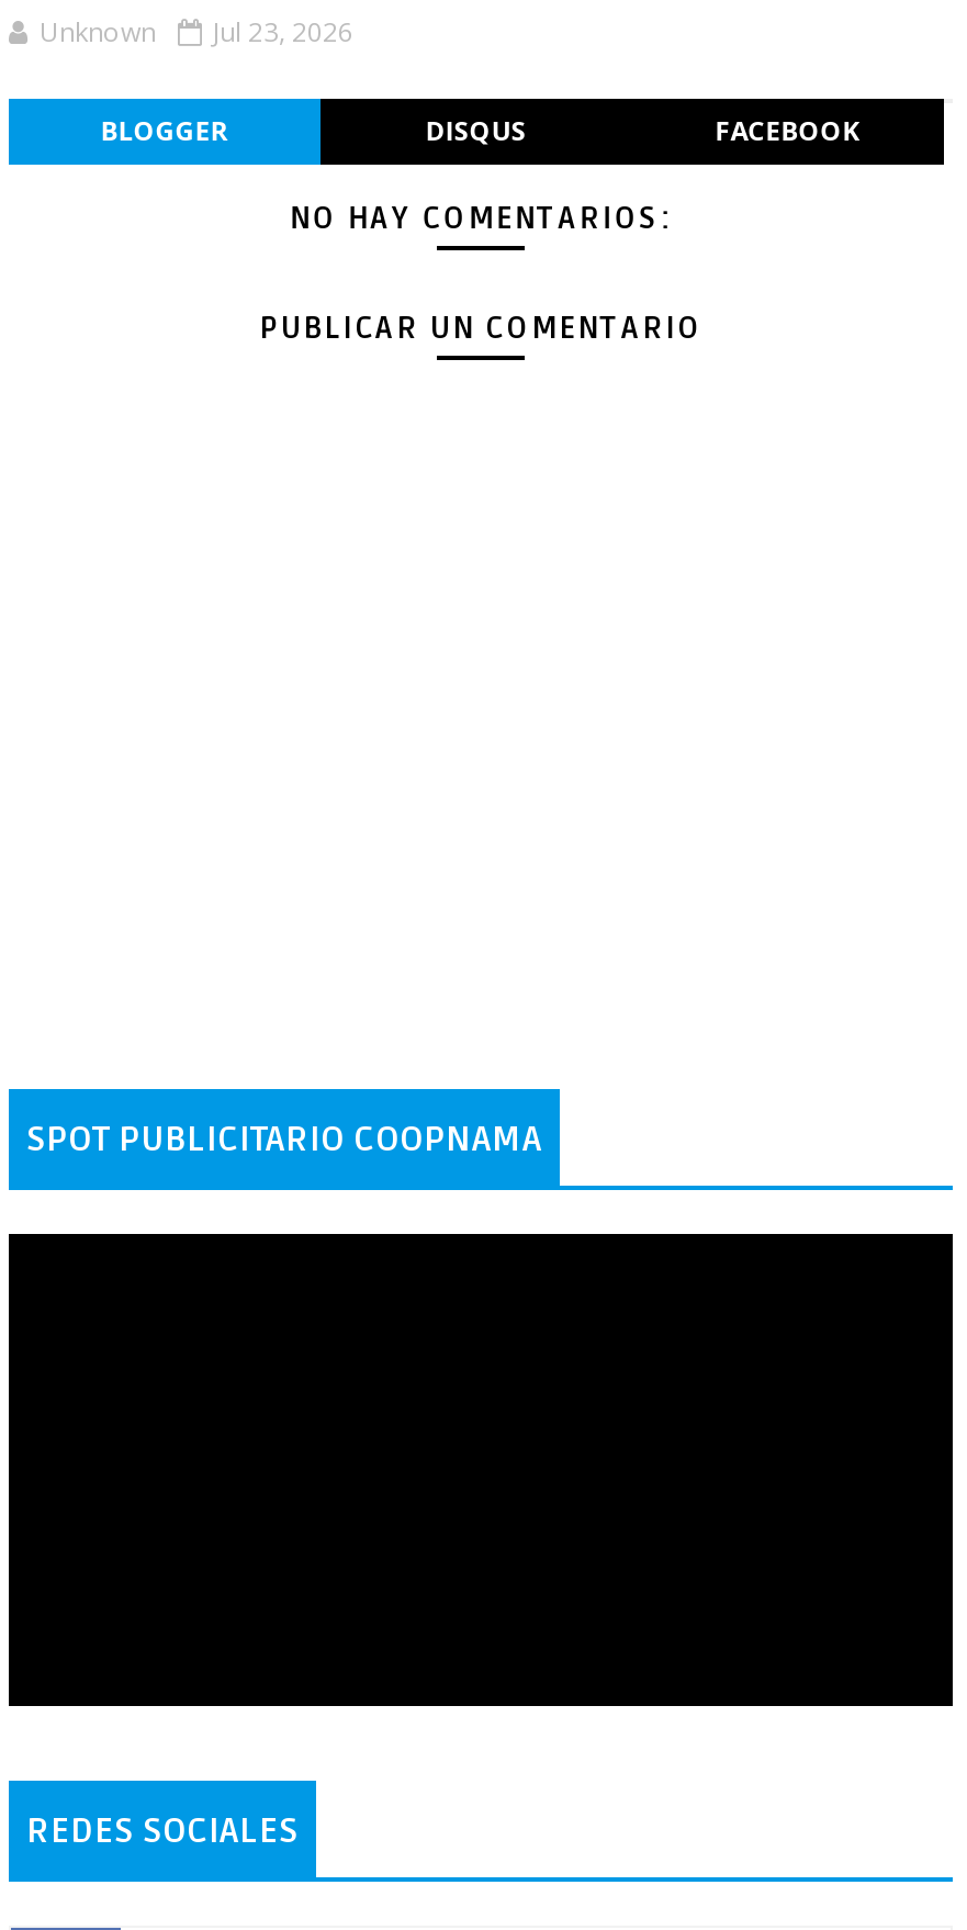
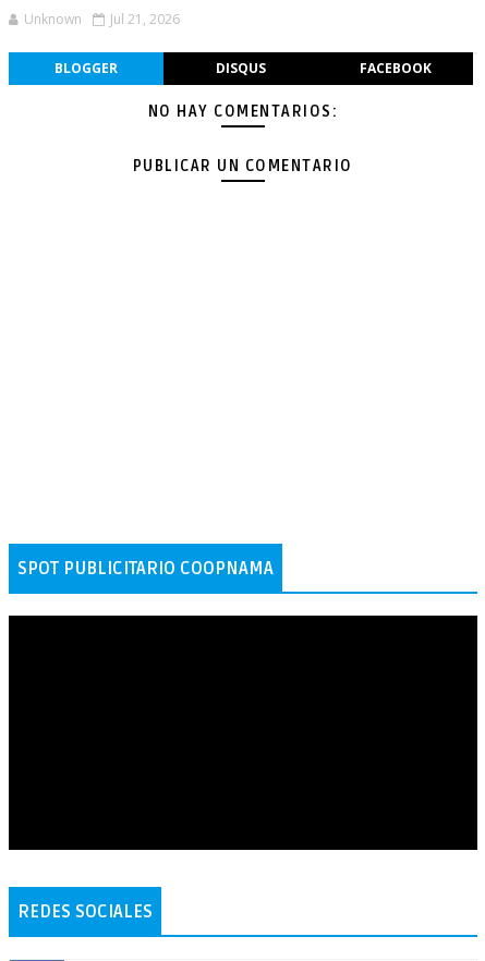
[40,13,353,51] Unknown Jul 23, 2026 -> [24,10,180,28] Unknown Jul 21, 2026

